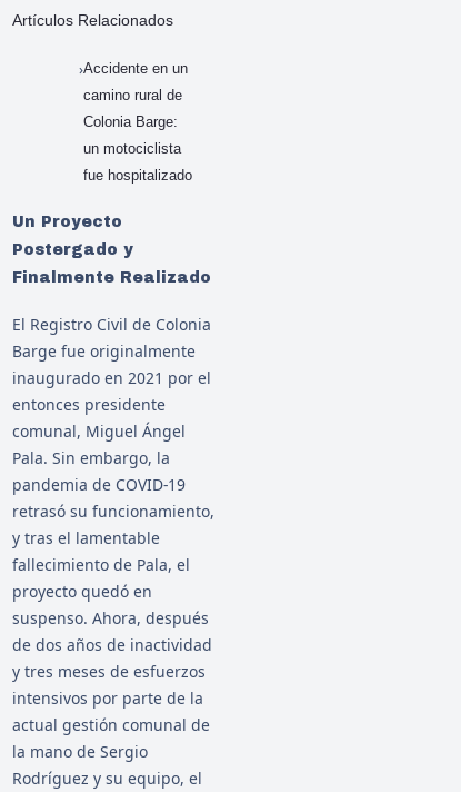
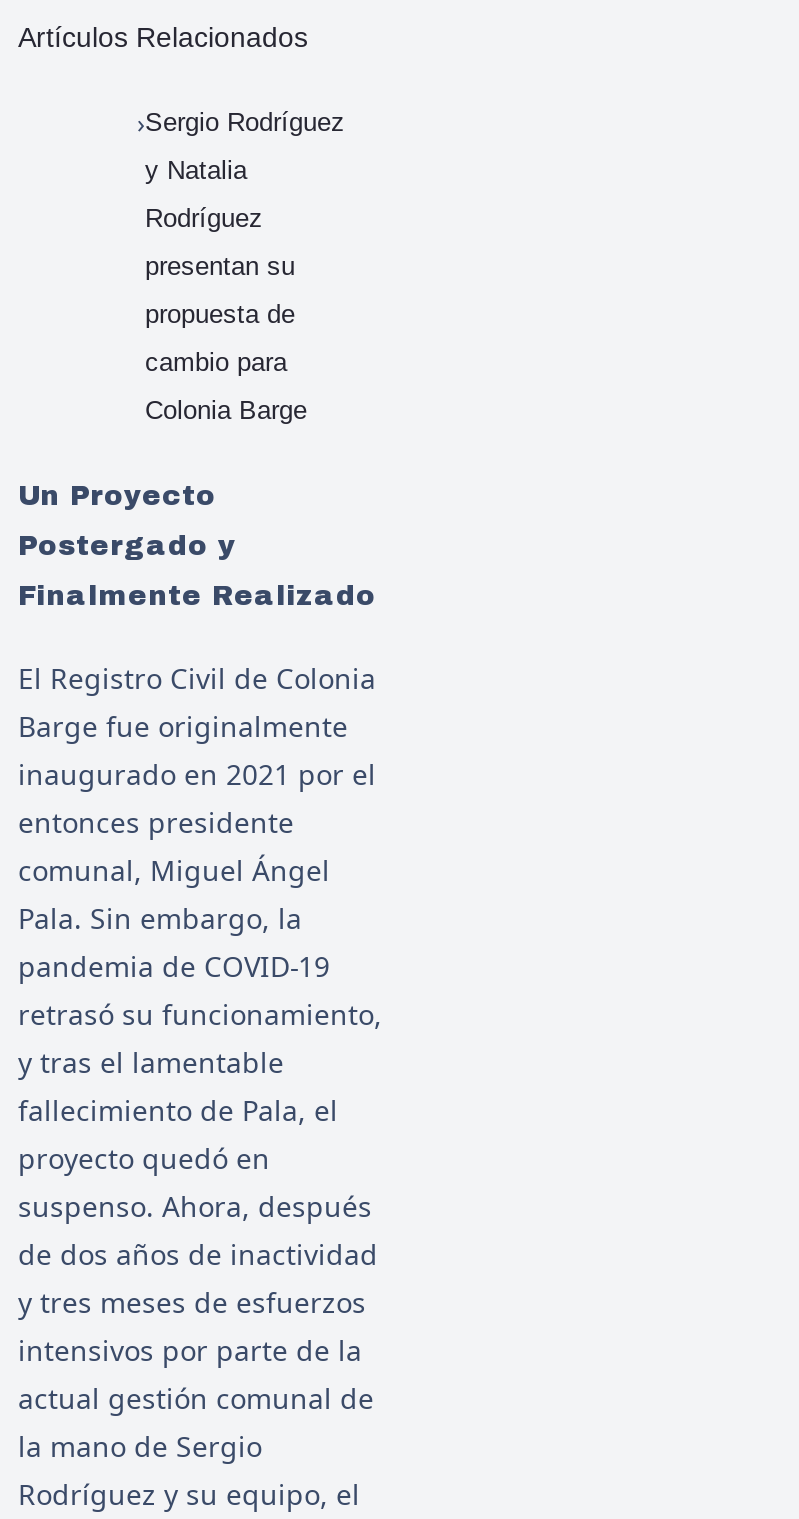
[83,60,192,184] Accidente en un | camino rural de | Colonia Barge: | un motociclista | fue hospitalizado -> [145,107,345,425] Sergio Rodríguez | y Natalia | Rodríguez | presentan su | propuesta de | cambio para | Colonia Barge

